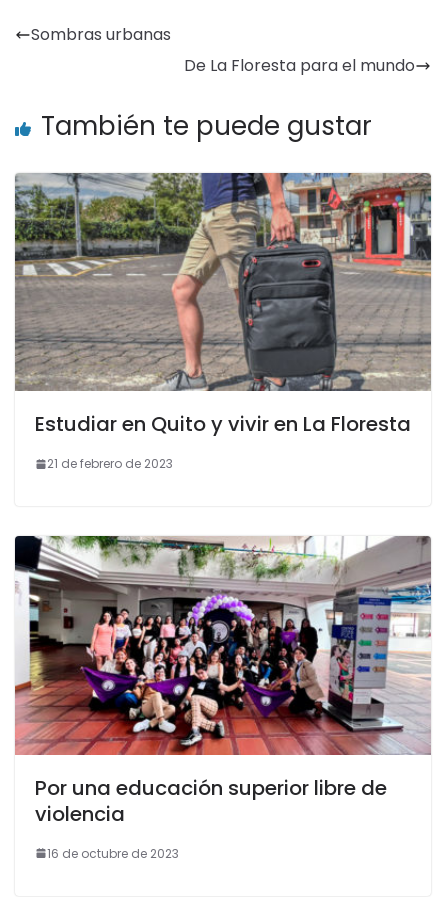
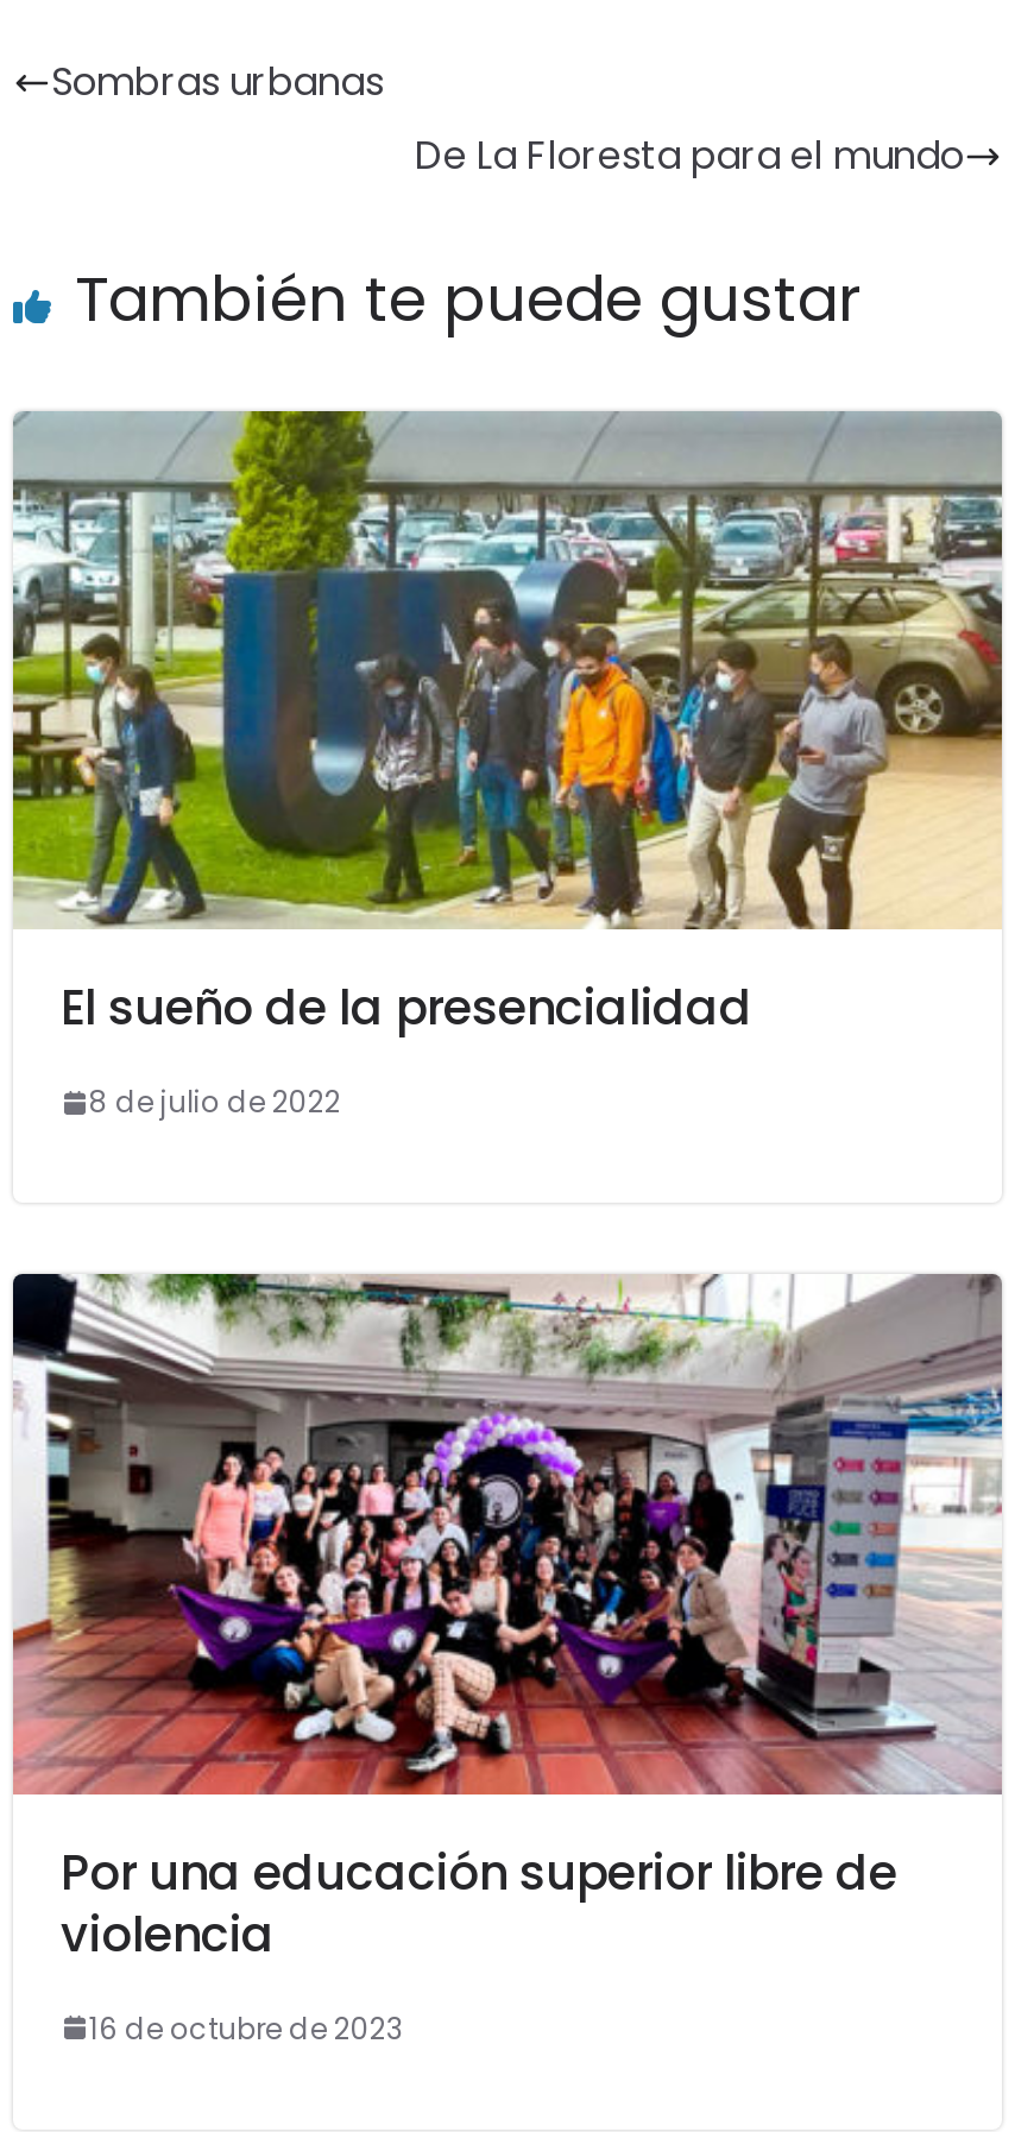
[14,173,432,438] [image] | Estudiar en Quito y vivir en La Floresta -> [11,409,1004,1042] [image] | El sueño de la presencialidad
[47,455,173,472] 21 de febrero de 2023 -> [89,1082,341,1123] 8 de julio de 2022

